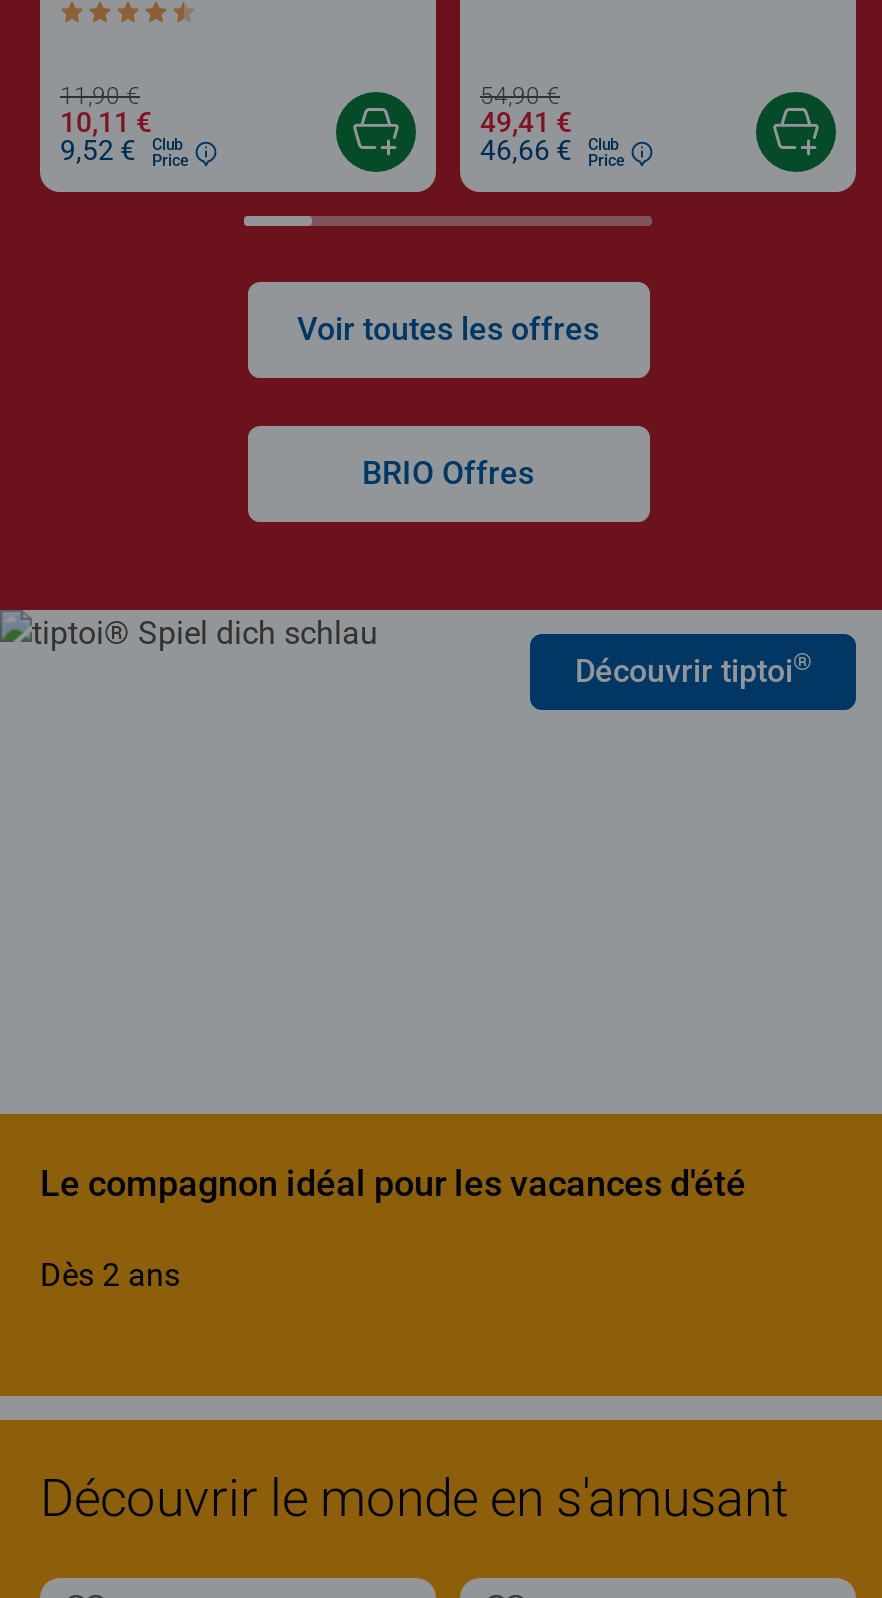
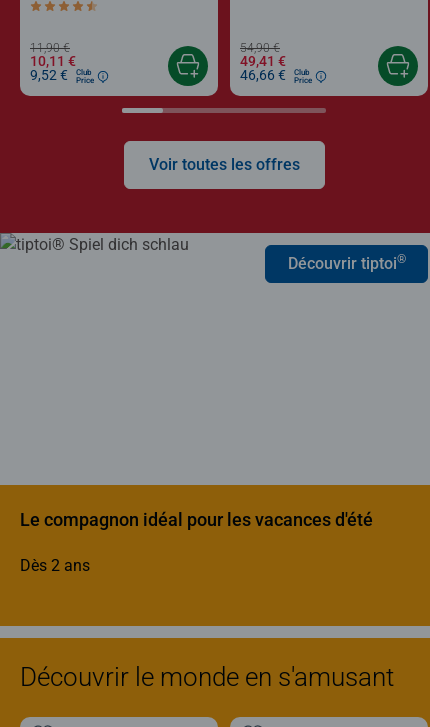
[362,455,534,493] BRIO Offres -> none

